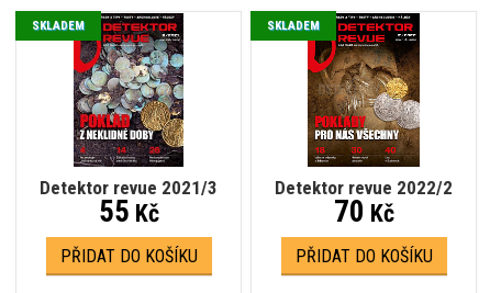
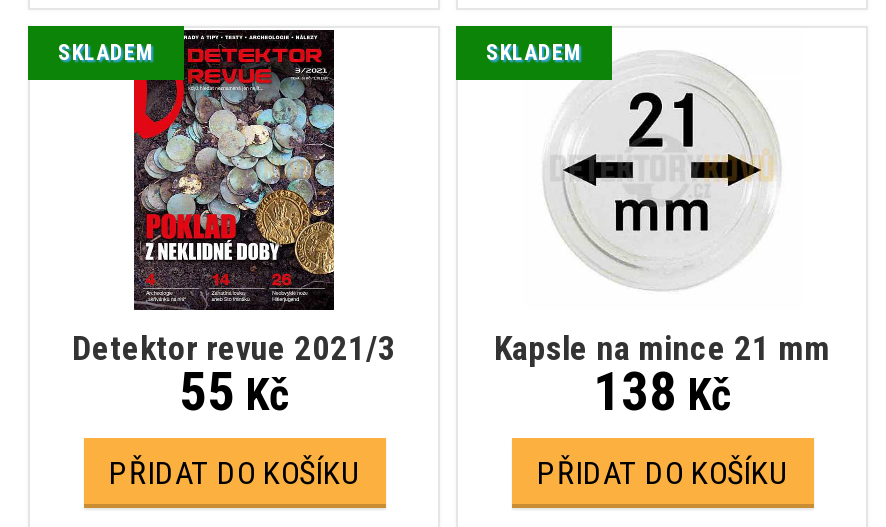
[275,12,453,199] [image] | Detektor revue 2022/2 -> [494,30,830,368] [image] | Kapsle na mince 21 mm
[333,194,394,229] 70Kč -> [593,360,731,424] 138Kč

